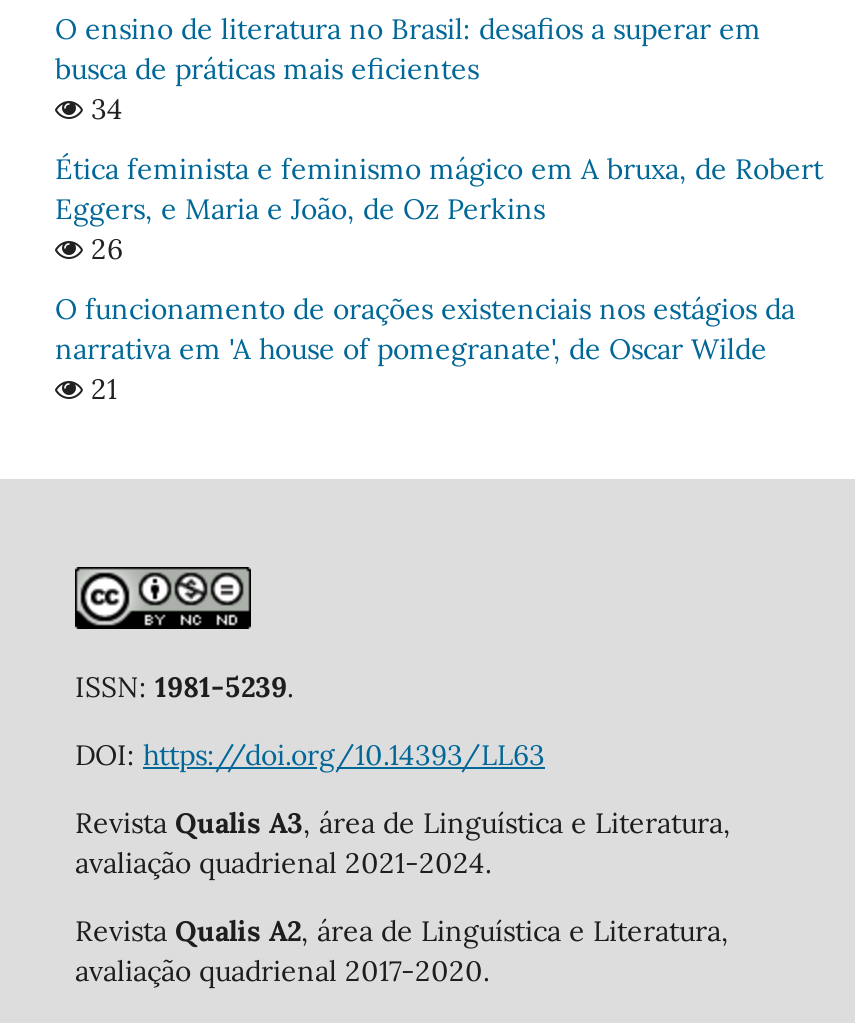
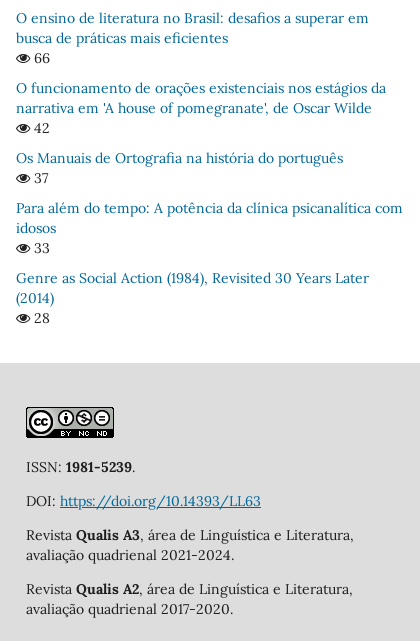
[55,90,823,266] 34 | Ética feminista e feminismo mágico em A bruxa, de Robert | Eggers, e Maria e João, de Oz Perkins | 26 -> [30,49,50,67] 66
moved [55,290,795,366] -> [16,79,386,117]: O funcionamento de orações existenciais nos estágios da | narrativa em 'A house of pomegranate', de Oscar Wilde
[83,370,117,406] 21 -> [16,119,403,327] 42 | Os Manuais de Ortografia na história do português | 37 | Para além do tempo: A potência da clínica psicanalítica com | idosos | 33 | Genre as Social Action (1984), Revisited 30 Years Later | (2014) | 28

